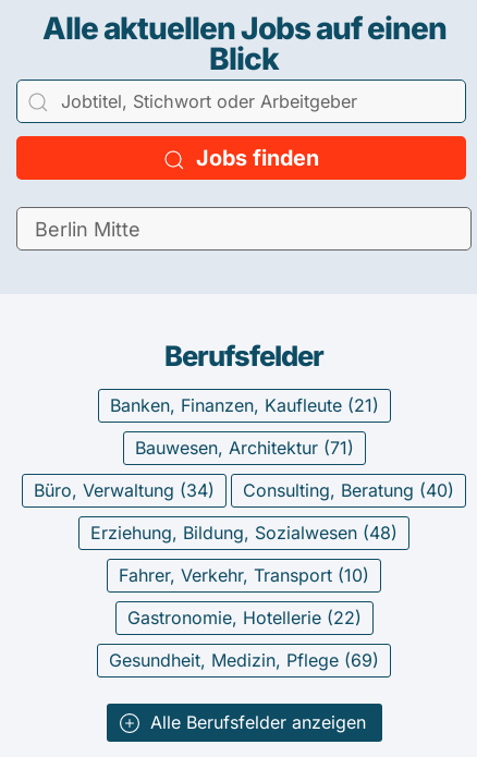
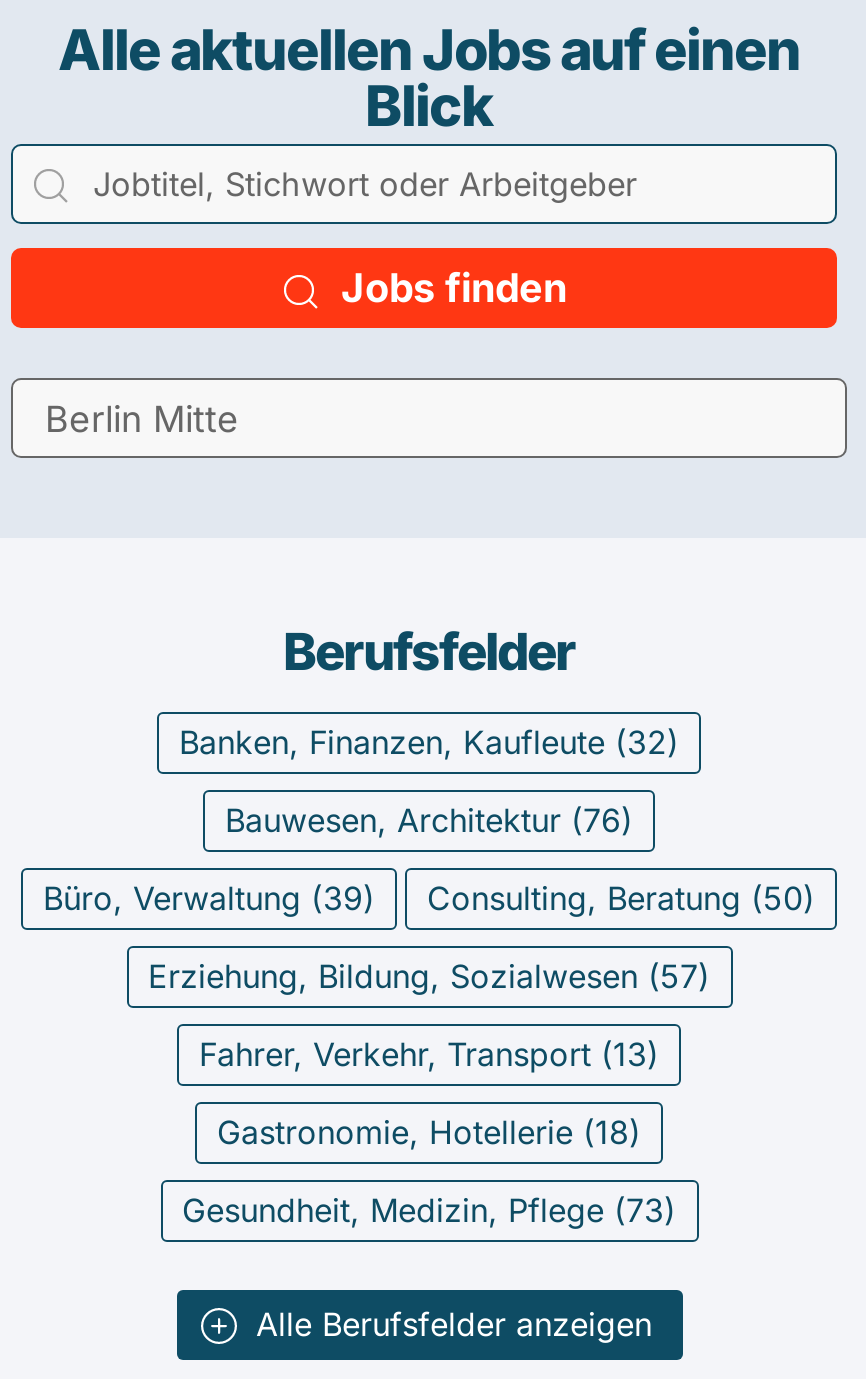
[109,394,378,416] Banken, Finanzen, Kaufleute (21) -> [179,722,679,762] Banken, Finanzen, Kaufleute (32)
[134,437,353,459] Bauwesen, Architektur (71) -> [225,800,633,840] Bauwesen, Architektur (76)
[34,479,215,501] Büro, Verwaltung (34) -> [43,878,375,918] Büro, Verwaltung (39)
[243,479,454,501] Consulting, Beratung (40) -> [427,878,815,918] Consulting, Beratung (50)
[90,522,397,544] Erziehung, Bildung, Sozialwesen (48) -> [148,956,710,996] Erziehung, Bildung, Sozialwesen (57)
[119,564,369,586] Fahrer, Verkehr, Transport (10) -> [199,1034,659,1074] Fahrer, Verkehr, Transport (13)
[127,607,361,628] Gastronomie, Hotellerie (22) -> [217,1112,641,1152] Gastronomie, Hotellerie (18)
[109,649,379,671] Gesundheit, Medizin, Pflege (69) -> [182,1190,676,1230] Gesundheit, Medizin, Pflege (73)

